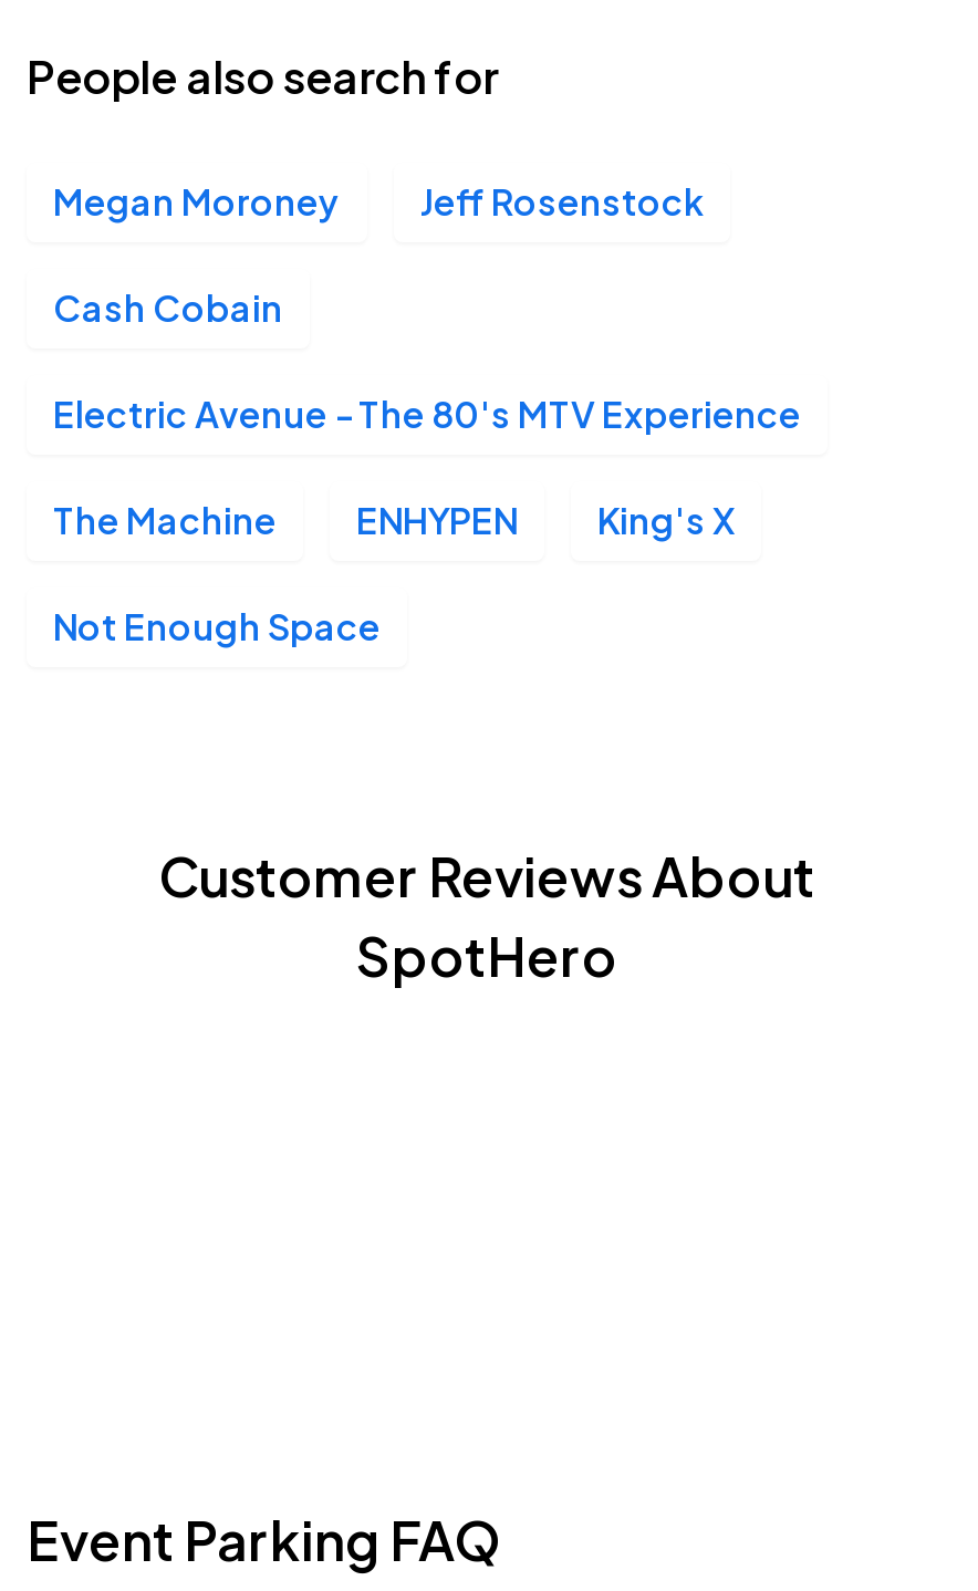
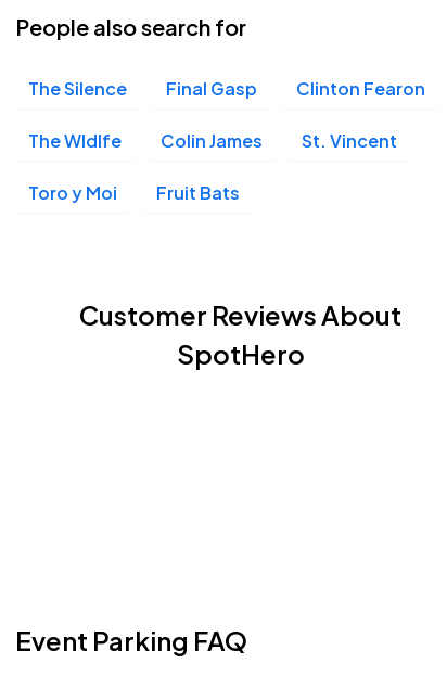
[53,178,801,649] Megan Moroney | Jeff Rosenstock | Cash Cobain | Electric Avenue - The 80's MTV Experience | The Machine | ENHYPEN | King's X | Not Enough Space -> [28,77,425,204] The Silence | Final Gasp | Clinton Fearon | The Wldlfe | Colin James | St. Vincent | Toro y Moi | Fruit Bats

